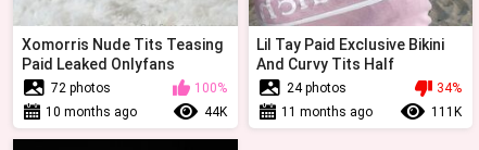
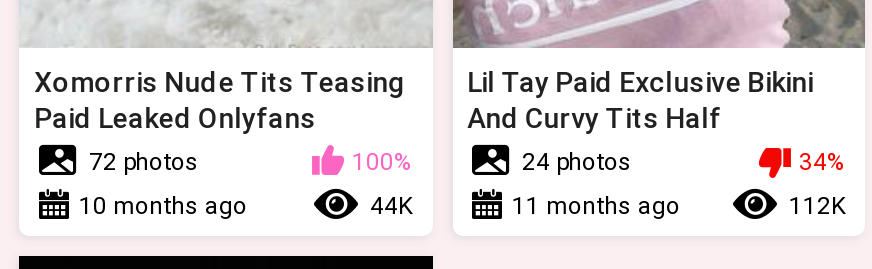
[431,105,462,120] 111K -> [789,193,845,221] 112K

